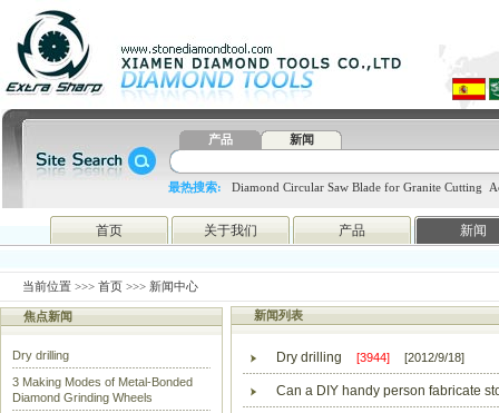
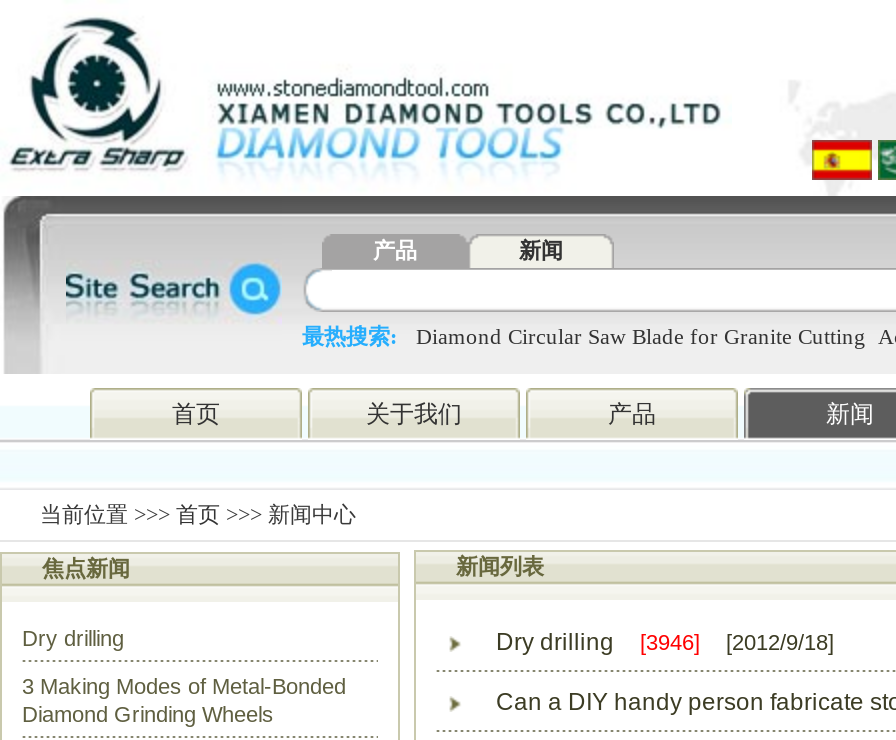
[276,350,464,365] Dry drilling [3944] [2012/9/18] -> [496,628,834,656] Dry drilling [3946] [2012/9/18]

